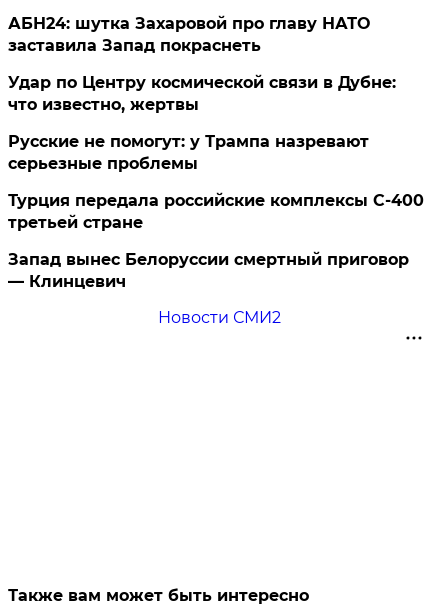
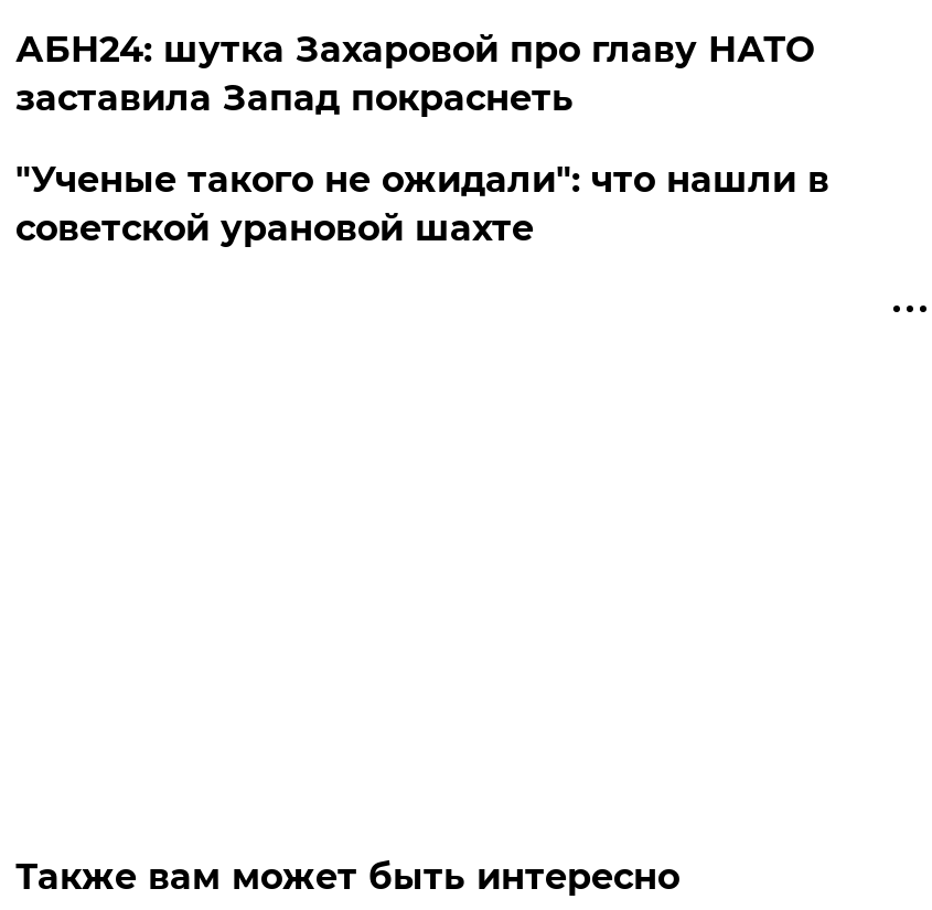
[8,73,424,327] Удар по Центру космической связи в Дубне: | что известно, жертвы | Русские не помогут: у Трампа назревают | серьезные проблемы | Турция передала российские комплексы С-400 | третьей стране | Запад вынес Белоруссии смертный приговор | — Клинцевич | Новости СМИ2 -> [15,159,829,250] "Ученые такого не ожидали": что нашли в | советской урановой шахте

